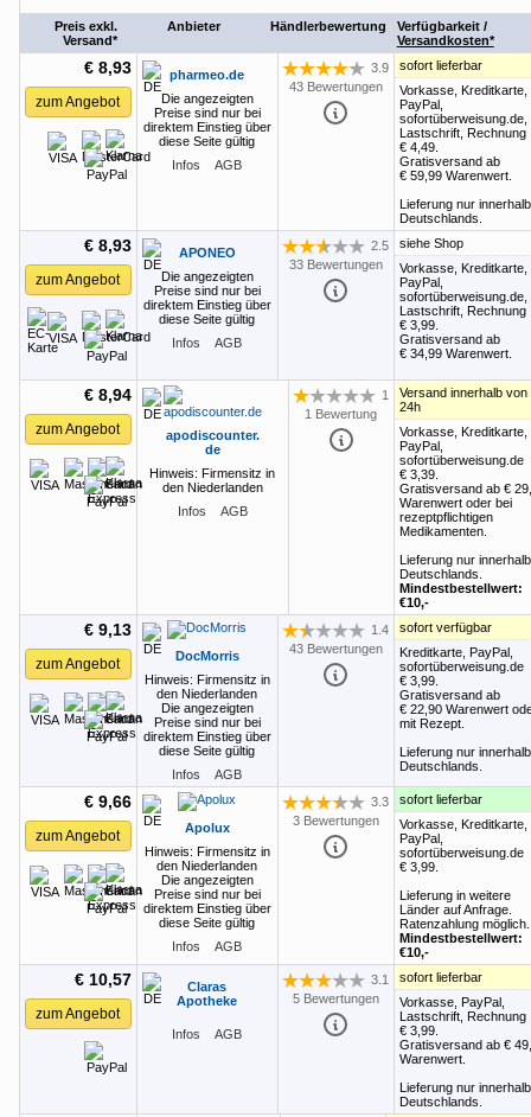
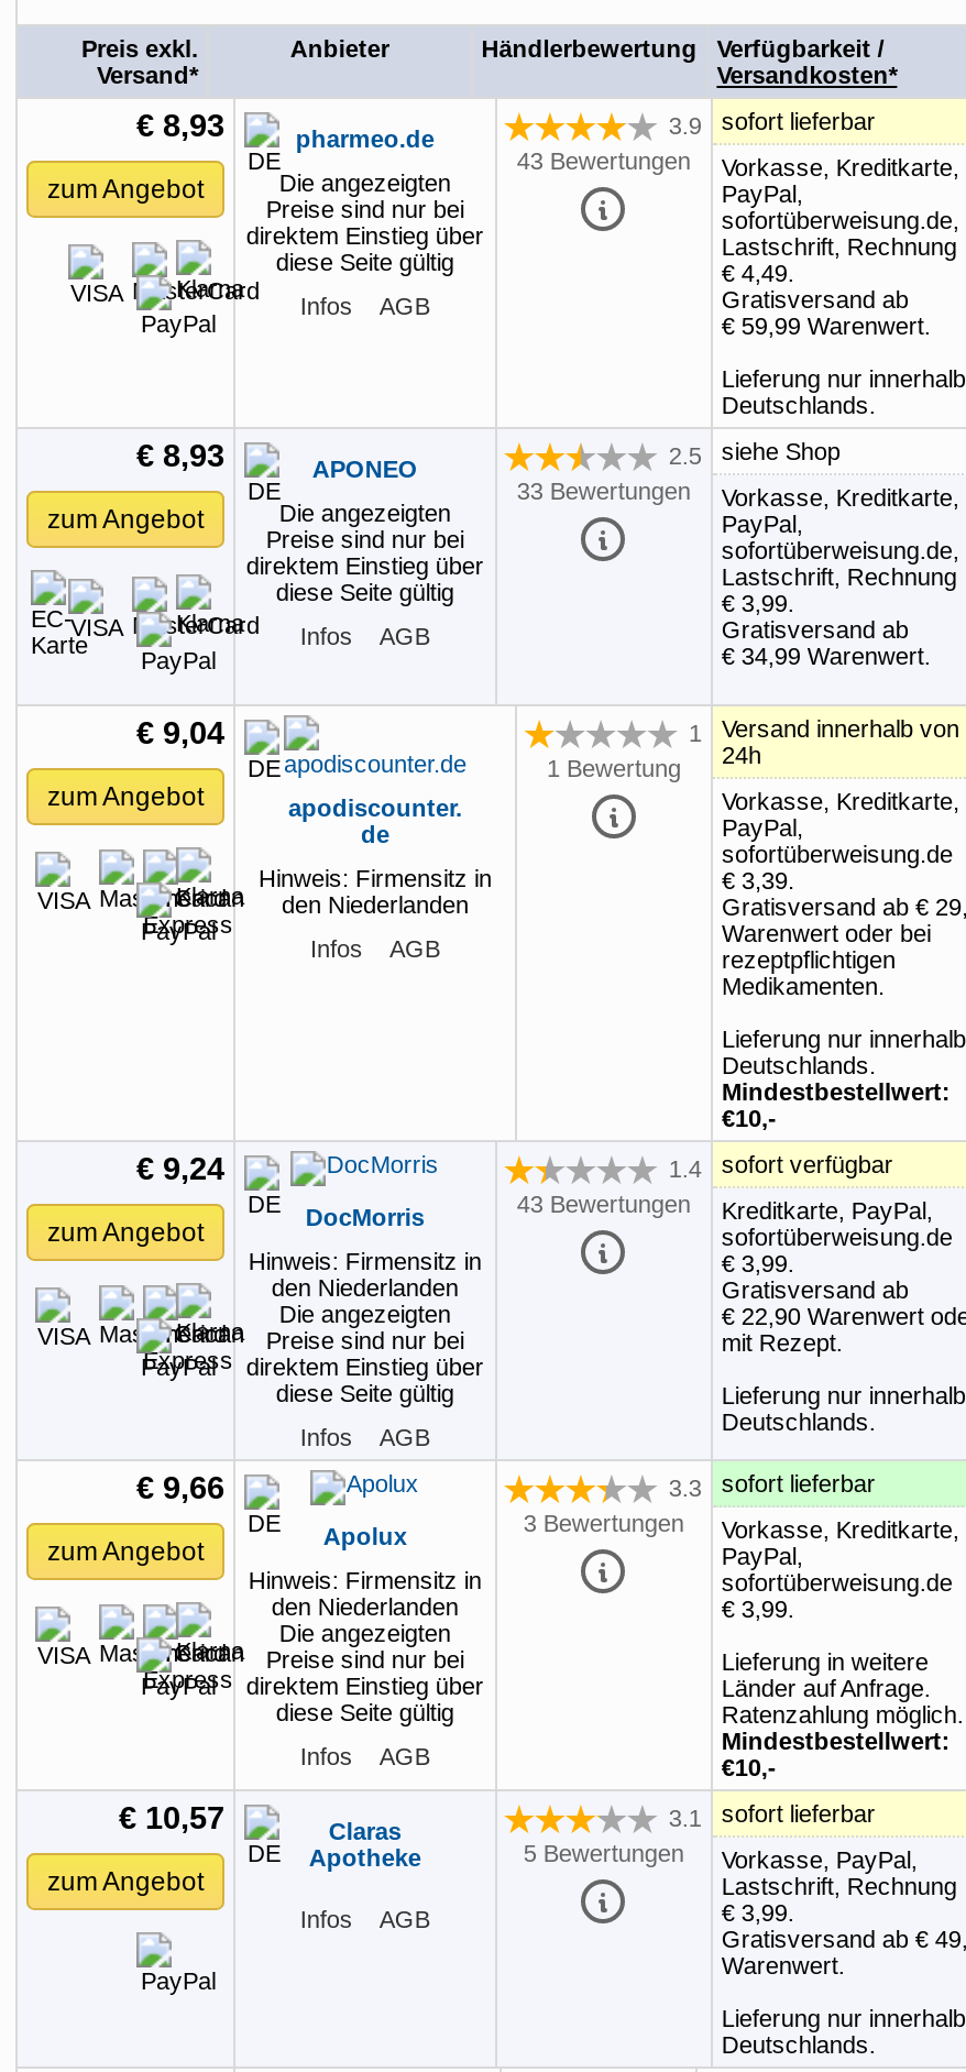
[84,385,131,404] € 8,94 -> [136,715,224,750] € 9,04
[84,620,131,639] € 9,13 -> [136,1150,224,1186] € 9,24

